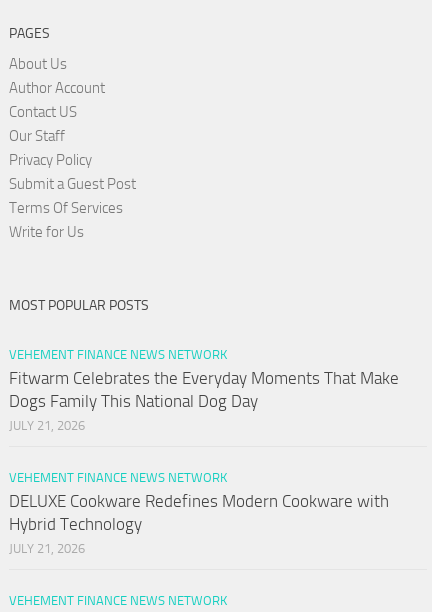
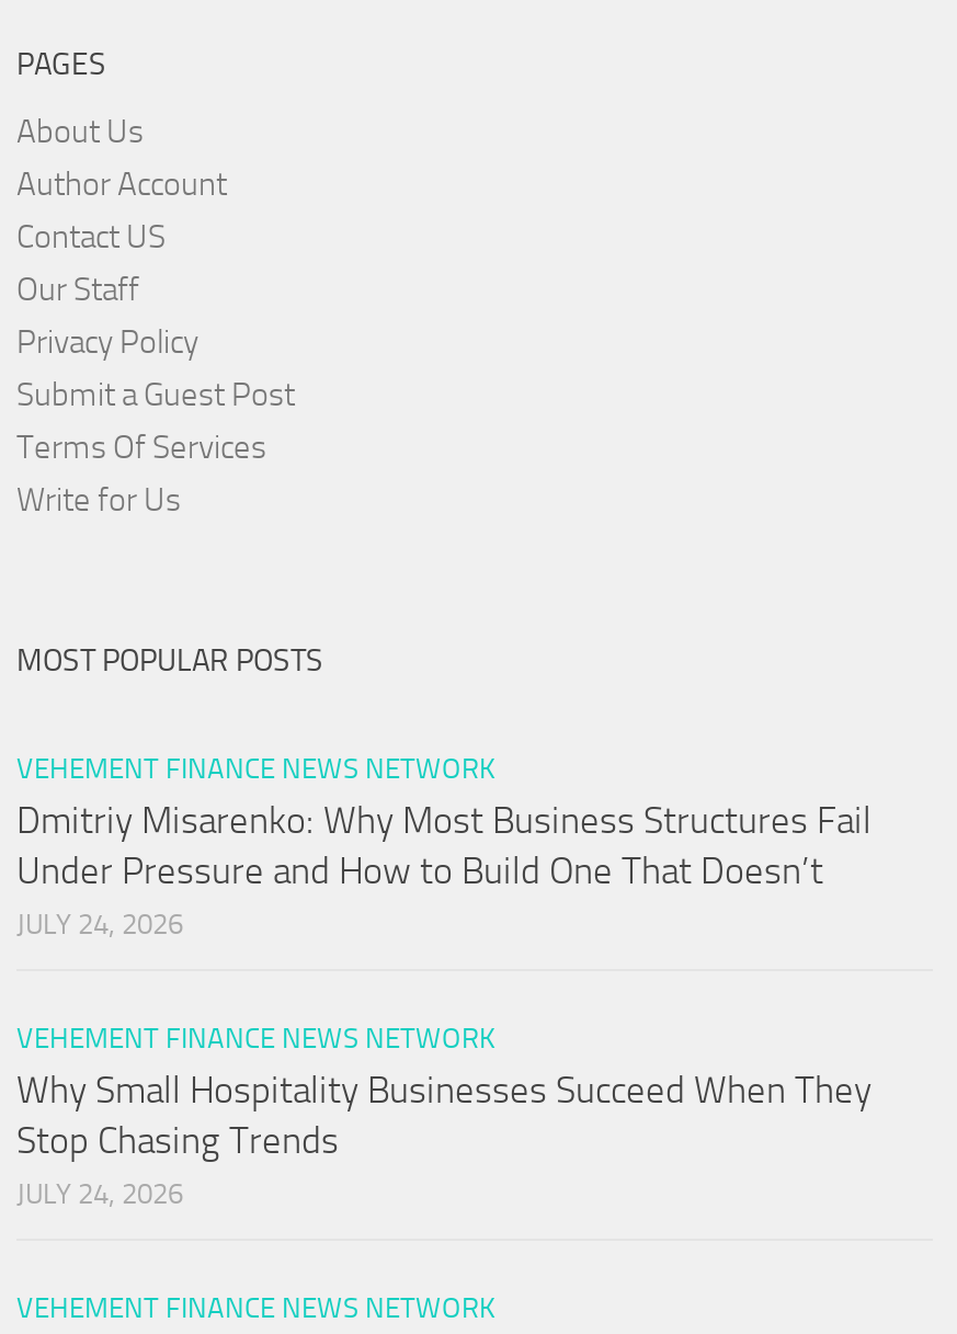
[9,367,399,432] Fitwarm Celebrates the Everyday Moments That Make | Dogs Family This National Dog Day | JULY 21, 2026 -> [16,798,871,940] Dmitriy Misarenko: Why Most Business Structures Fail | Under Pressure and How to Build One That Doesn’t | JULY 24, 2026
[9,490,389,555] DELUXE Cookware Redefines Modern Cookware with | Hybrid Technology | JULY 21, 2026 -> [16,1068,871,1210] Why Small Hospitality Businesses Succeed When They | Stop Chasing Trends | JULY 24, 2026

